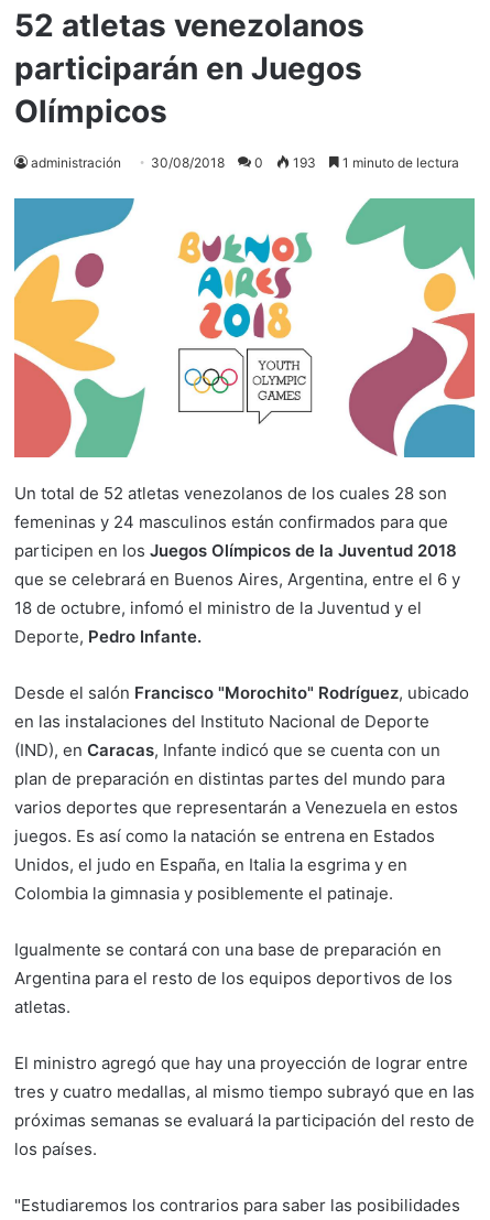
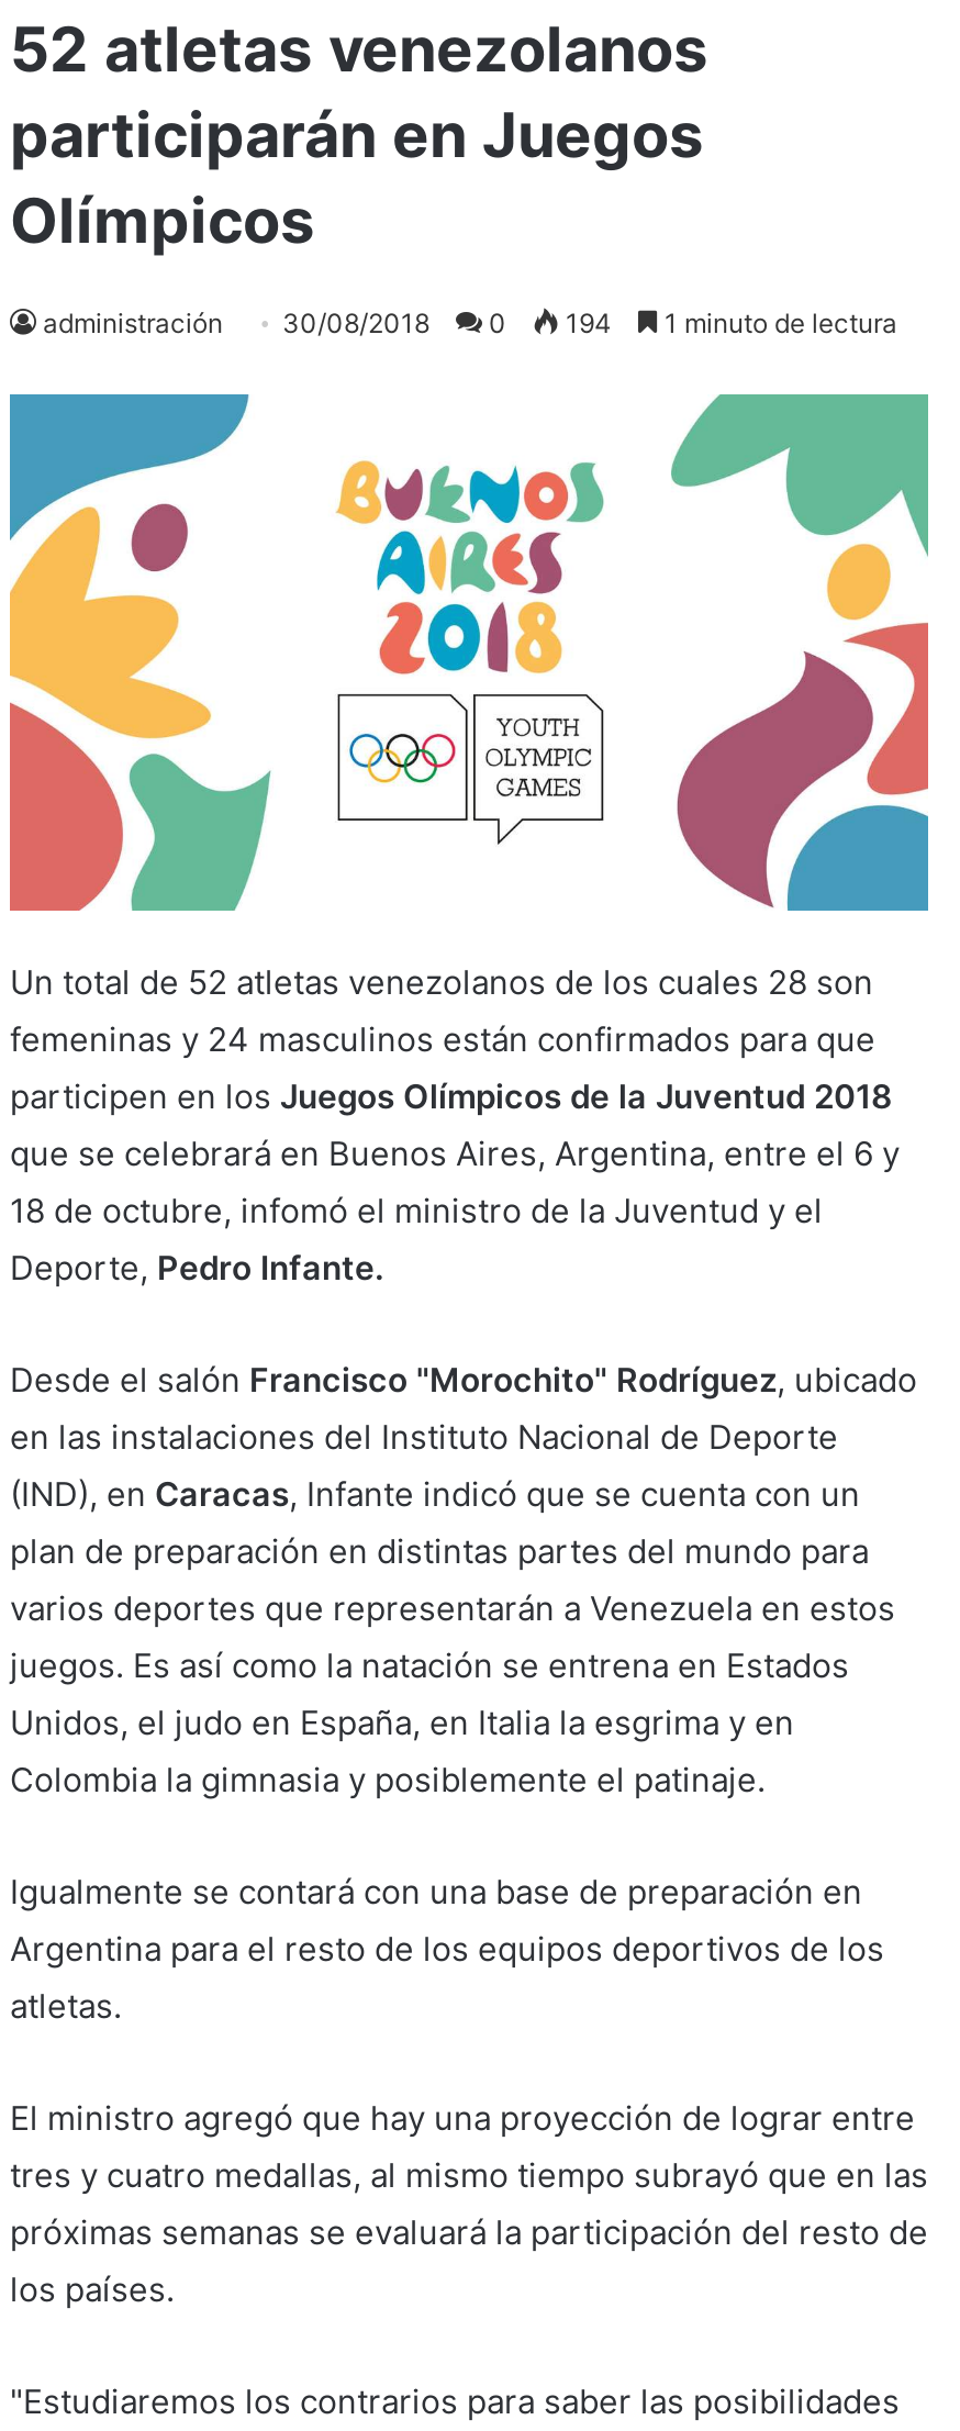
[31,154,459,170] administración 30/08/2018 0 193 1 minuto de lectura -> [43,306,897,339] administración 30/08/2018 0 194 1 minuto de lectura

